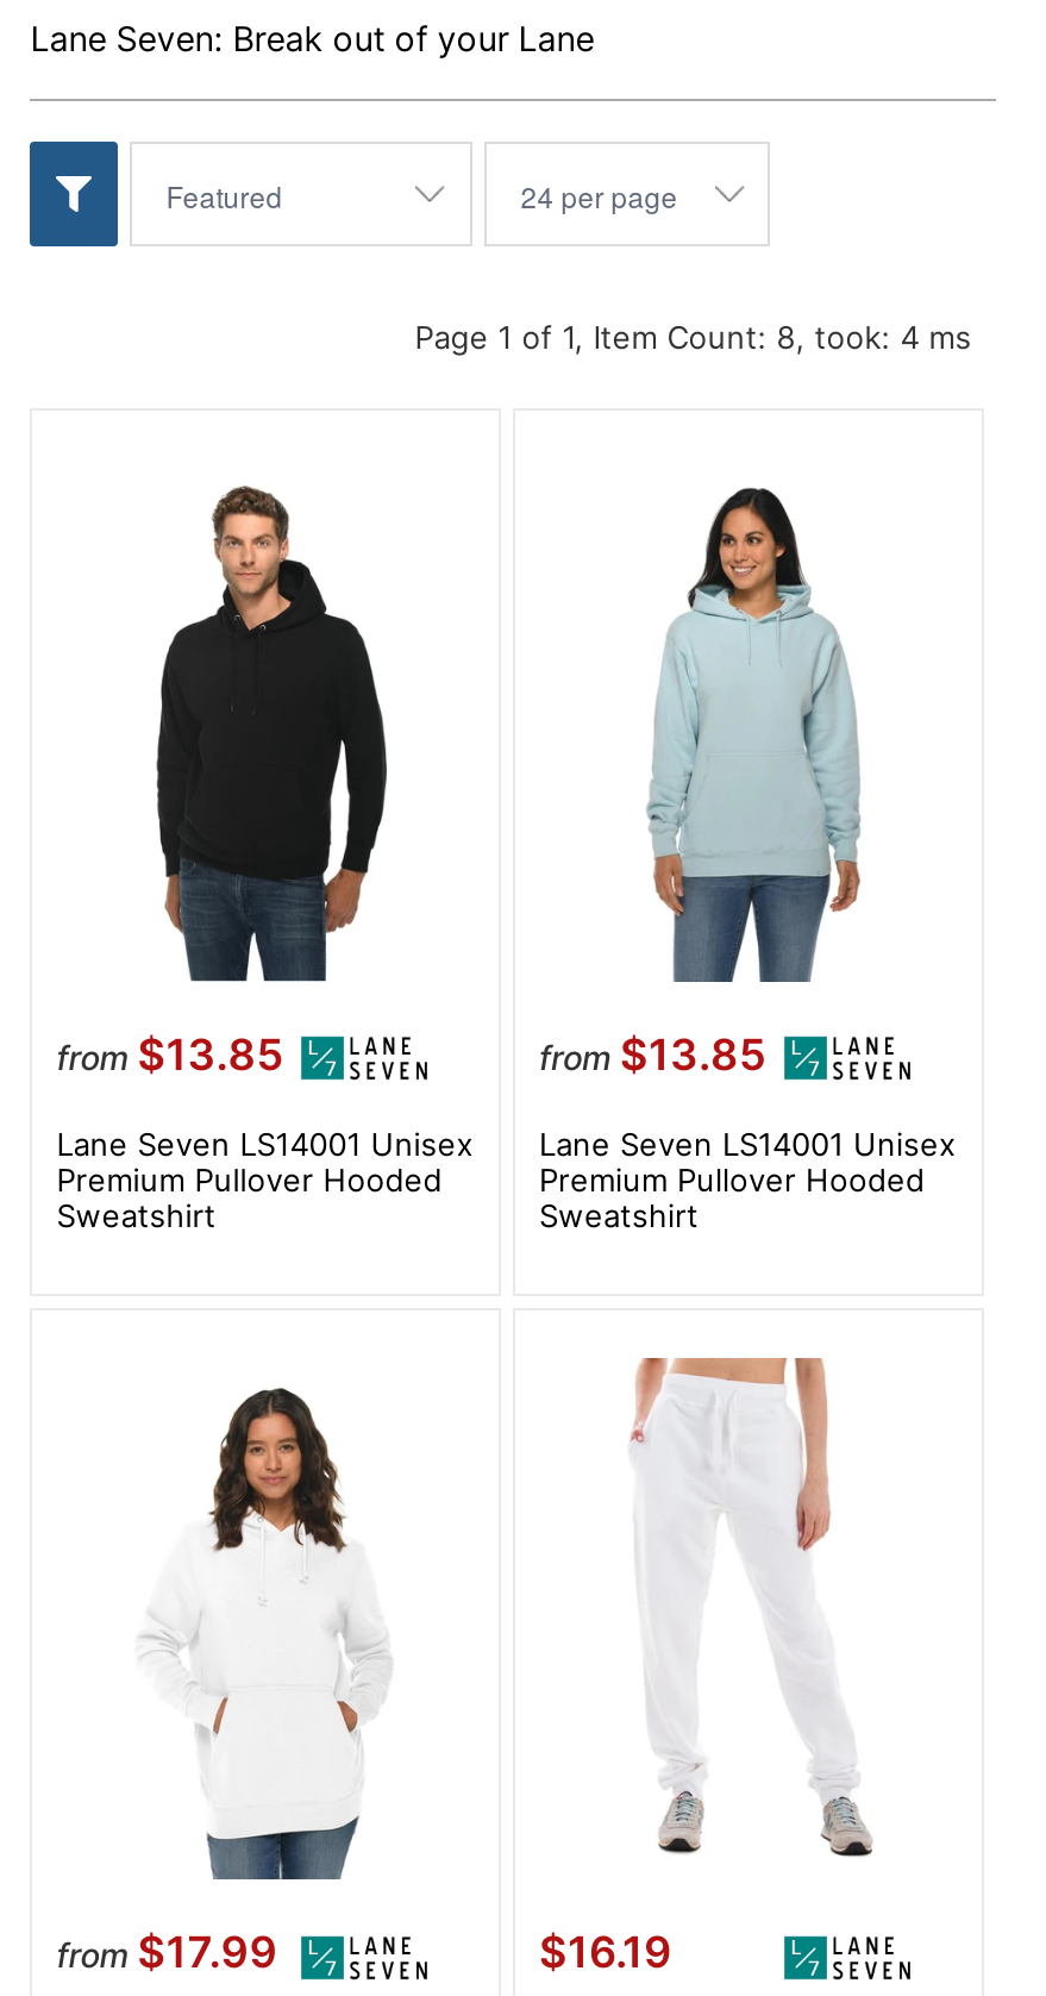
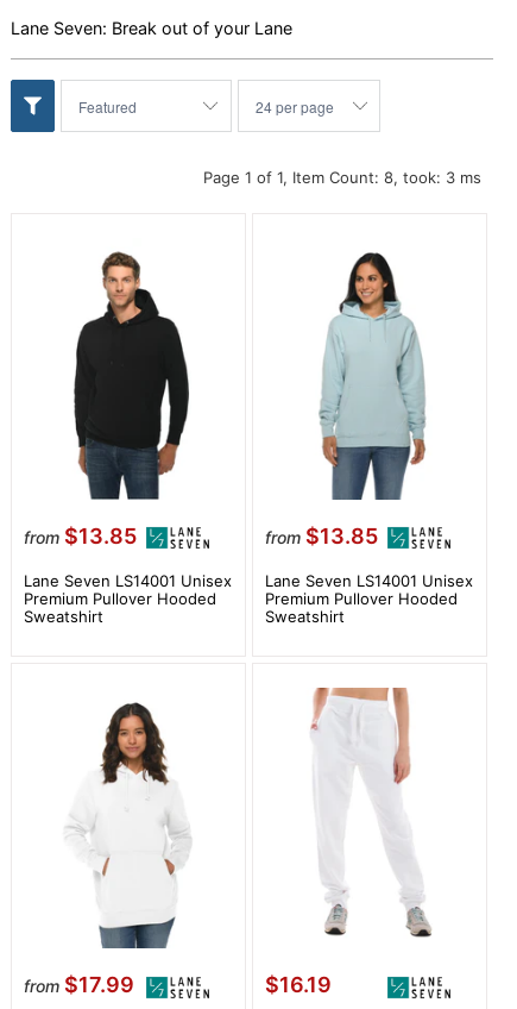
[415,318,972,356] Page 1 of 1, Item Count: 8, took: 4 ms -> [203,168,481,187] Page 1 of 1, Item Count: 8, took: 3 ms

